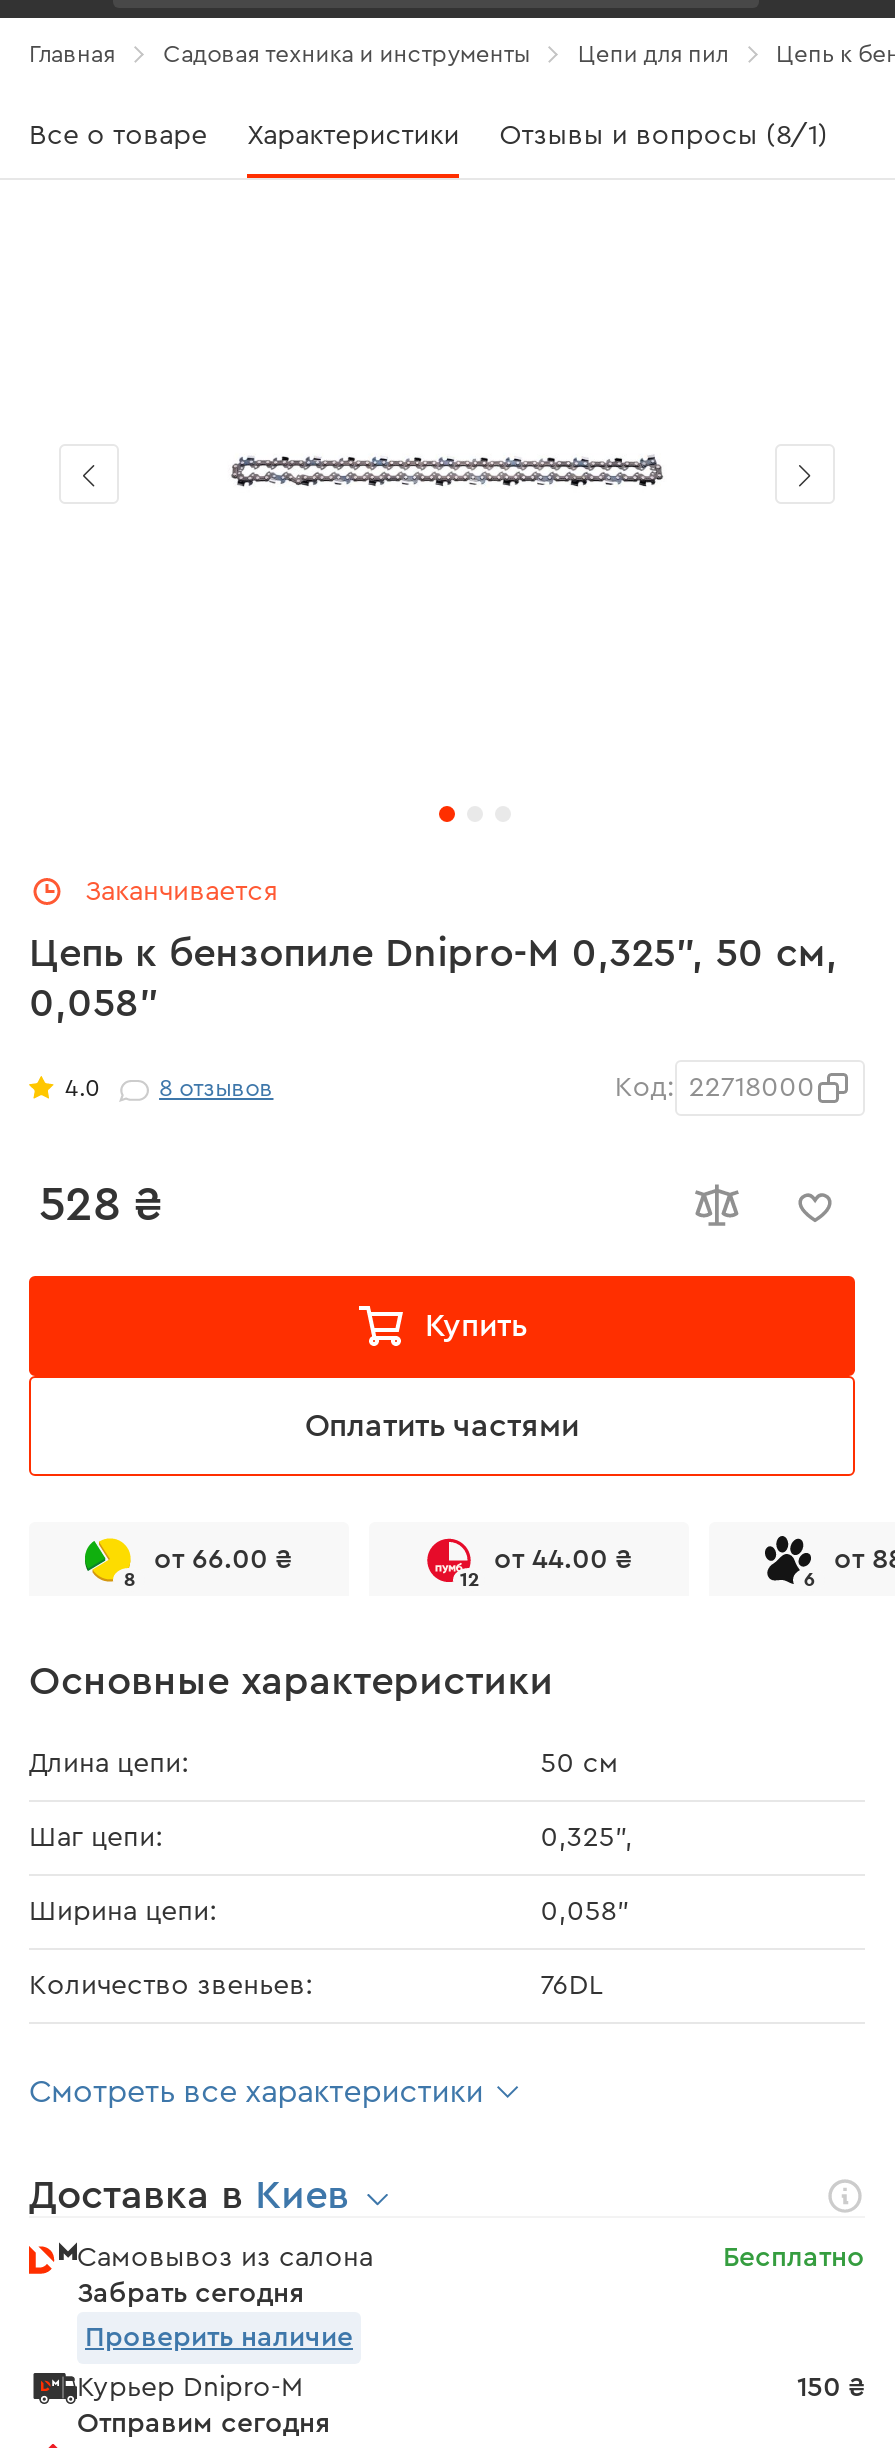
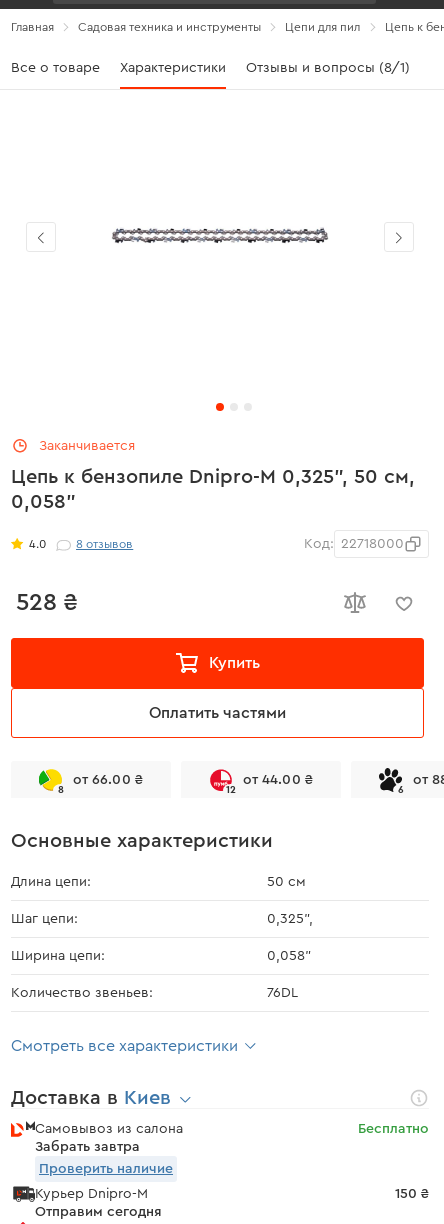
[77,2280,305,2308] Забрать сегодня -> [35,1140,140,1154] Забрать завтра

